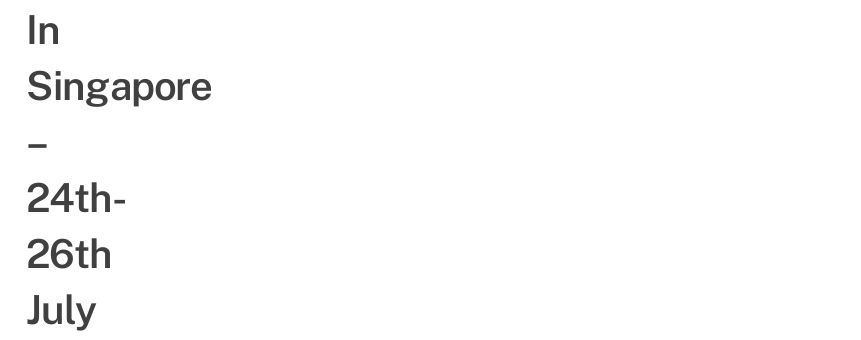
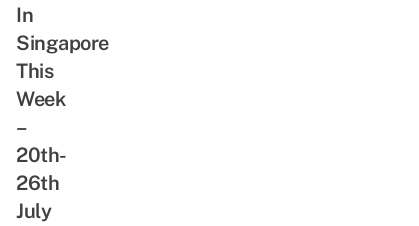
none -> [16,59,65,111] This | Week
[26,173,127,221] 24th- -> [16,143,66,167] 20th-

